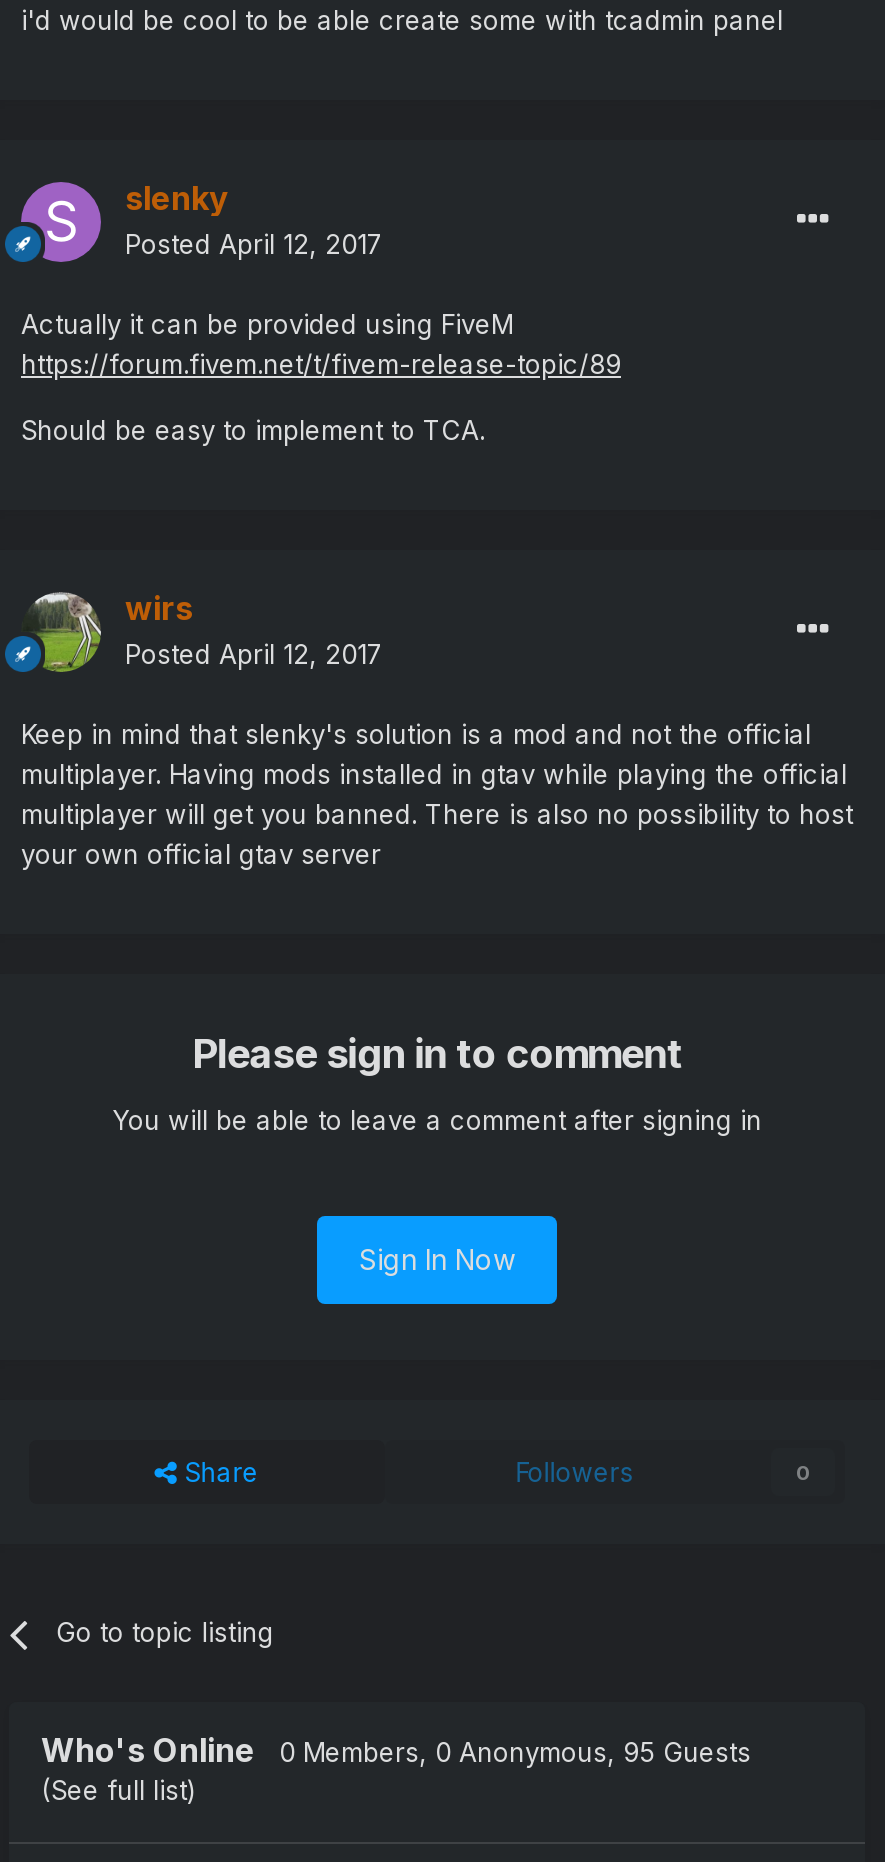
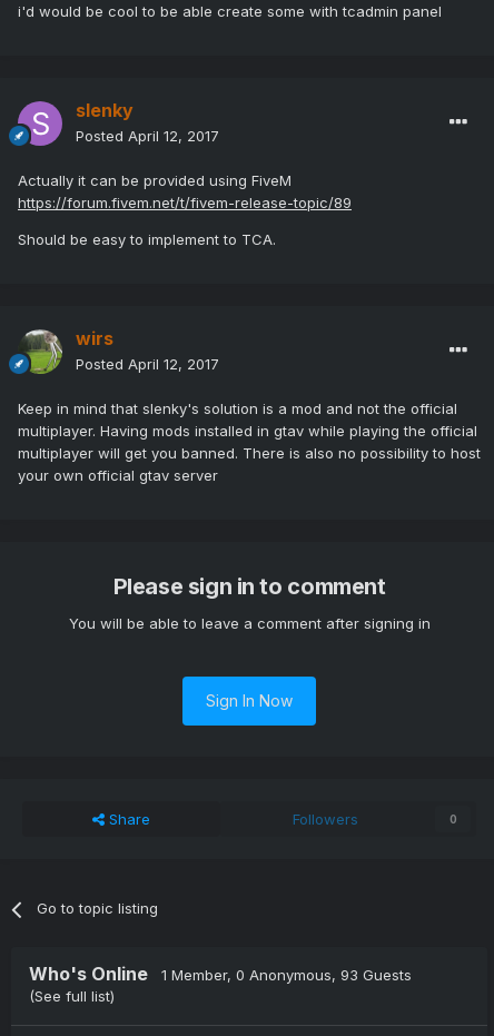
[41,1731,751,1771] Who's Online 0 Members, 0 Anonymous, 95 Guests -> [29,963,412,985] Who's Online 1 Member, 0 Anonymous, 93 Guests

